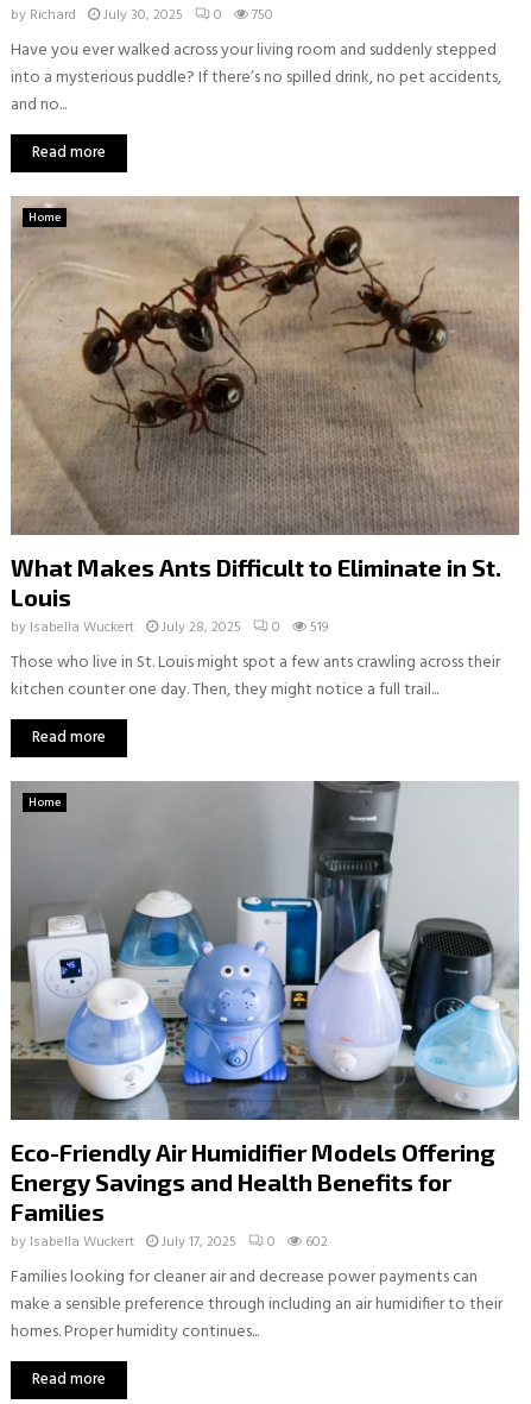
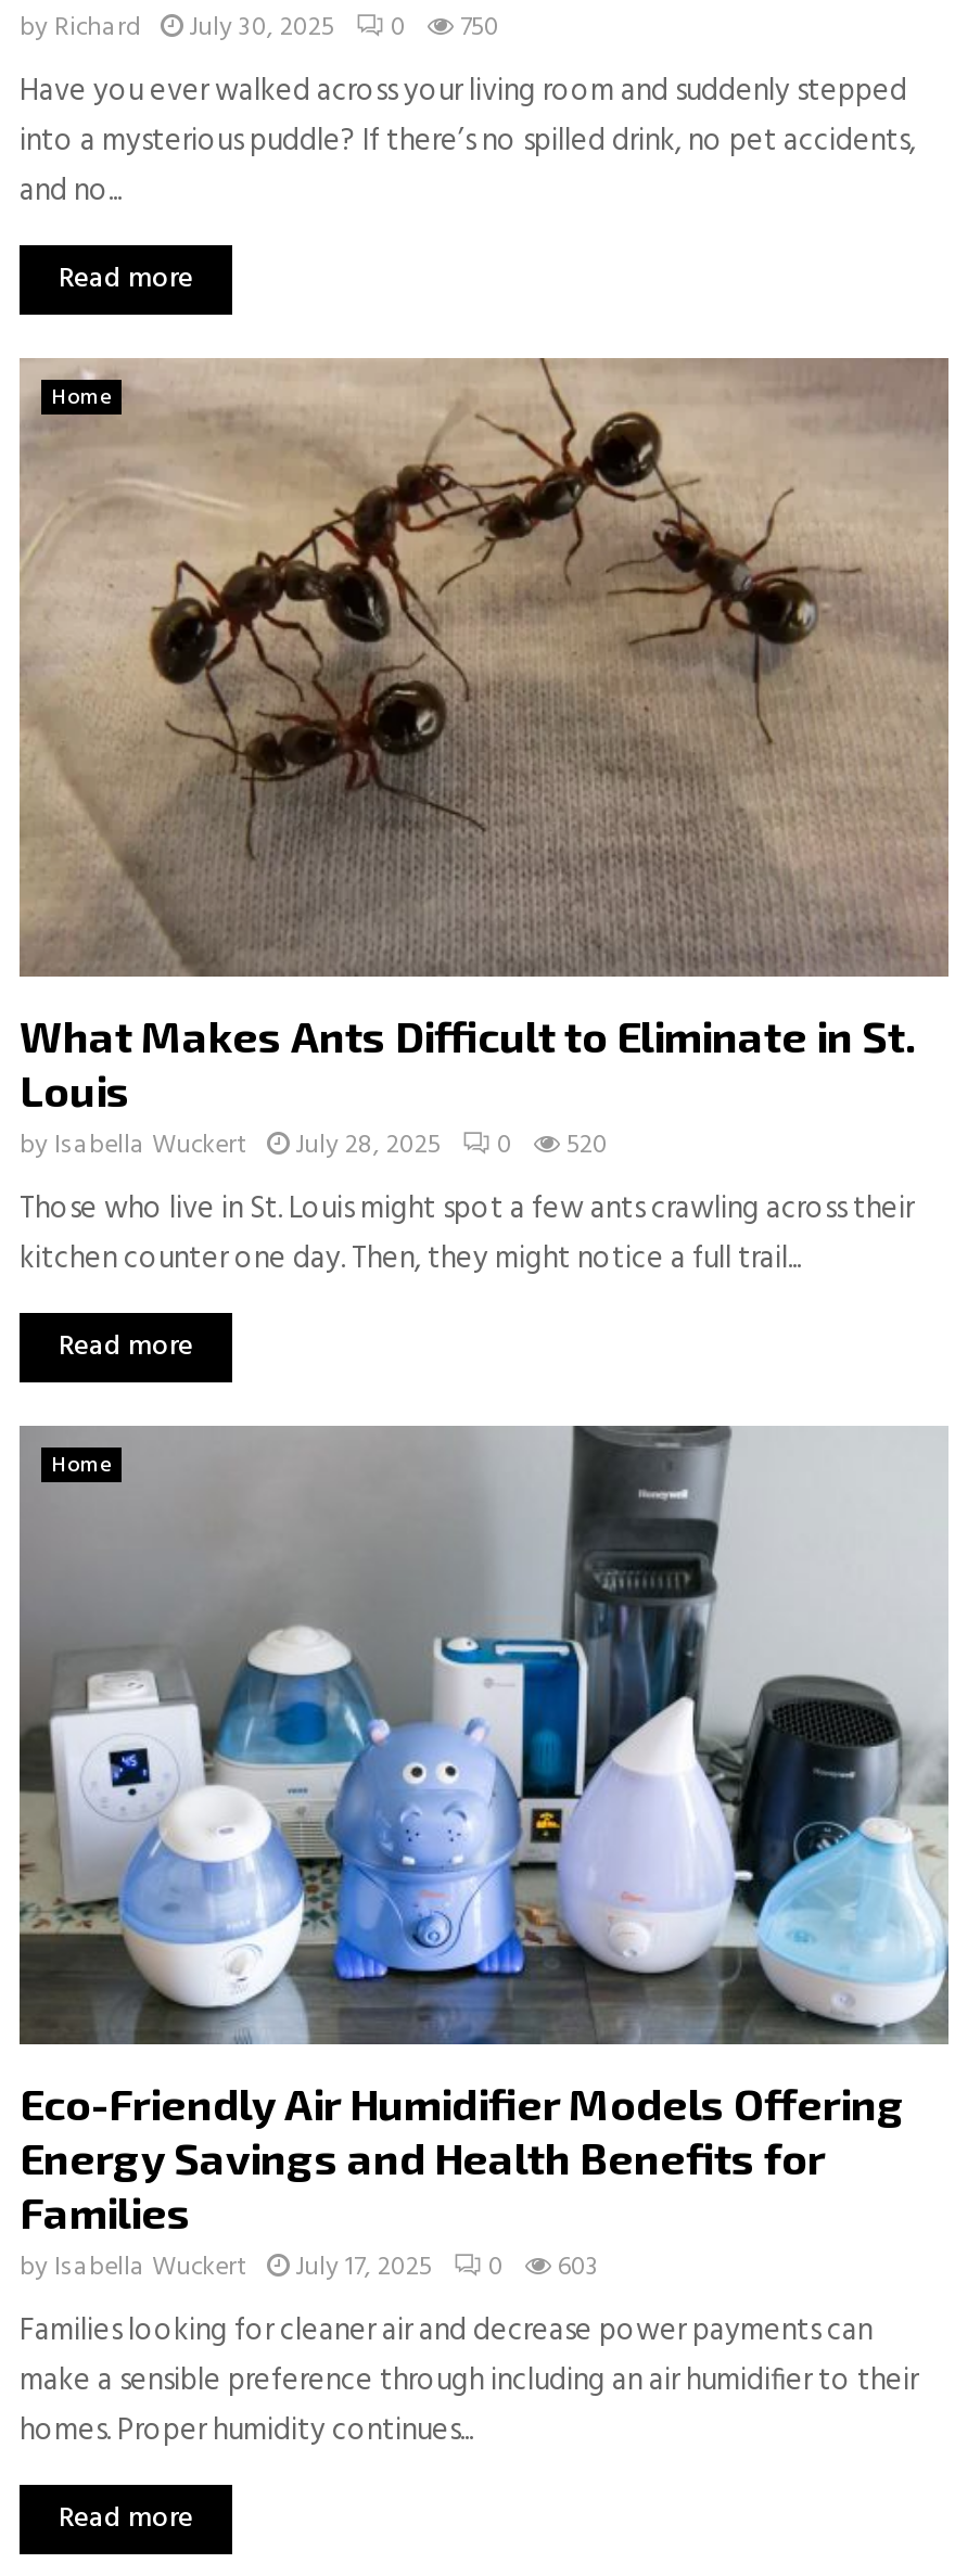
[11,616,328,640] by Isabella Wuckert July 28, 2025 0 519 -> [20,1124,608,1168] by Isabella Wuckert July 28, 2025 0 520
[11,1231,328,1255] by Isabella Wuckert July 17, 2025 0 602 -> [20,2247,599,2290] by Isabella Wuckert July 17, 2025 0 603

